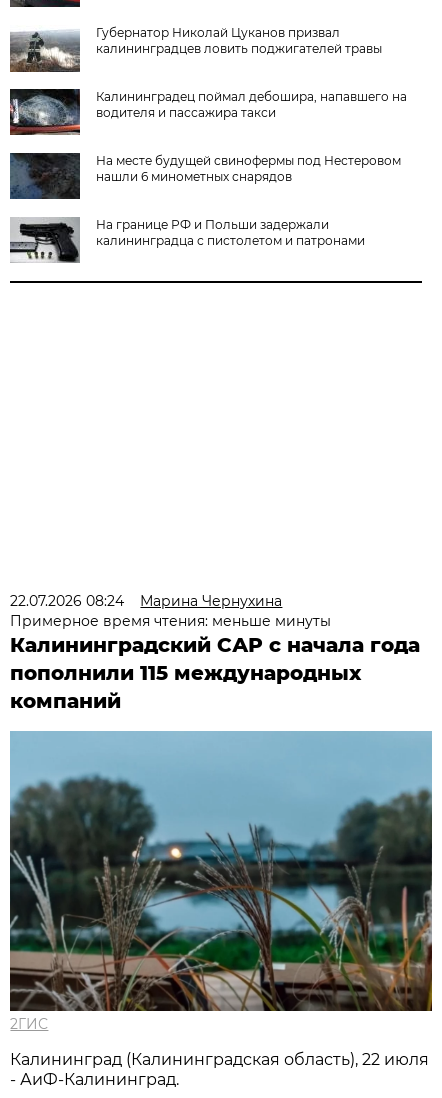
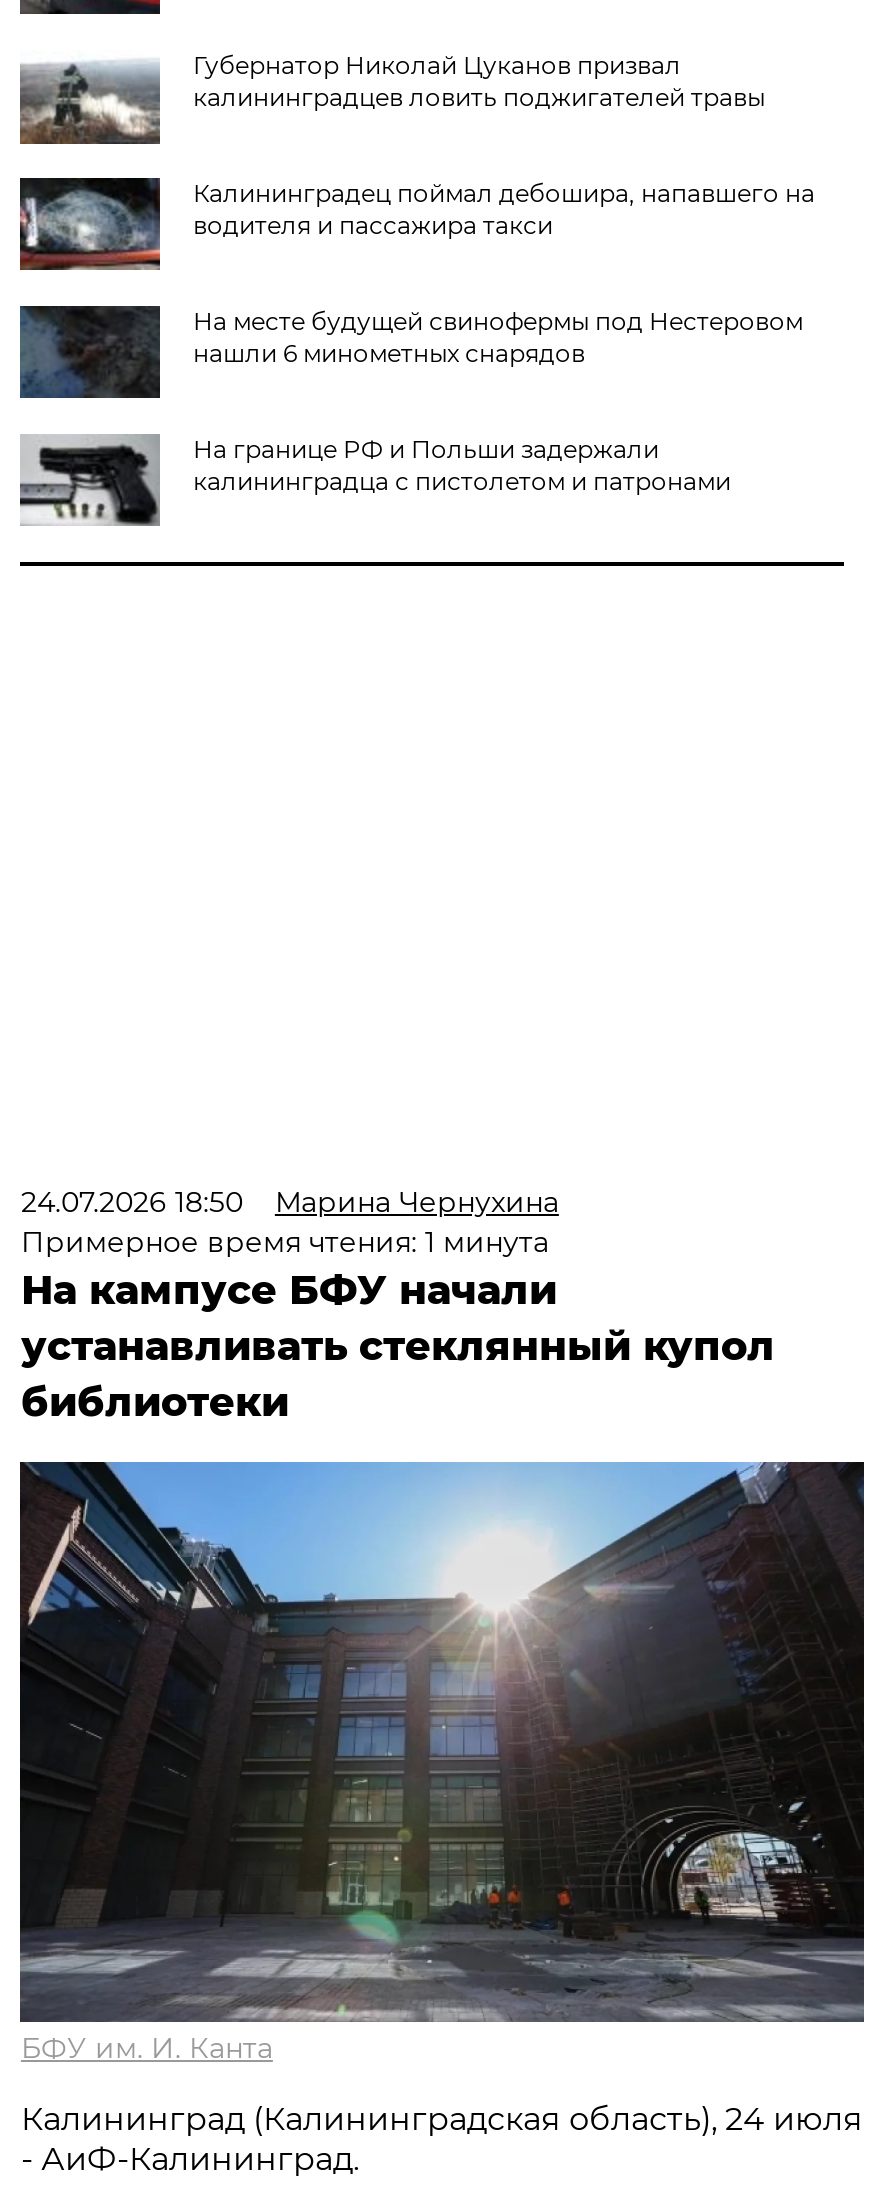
[10,592,282,610] 22.07.2026 08:24 Марина Чернухина -> [21,1185,559,1221] 24.07.2026 18:50 Марина Чернухина
[10,612,420,713] Примерное время чтения: меньше минуты | Калининградский САР с начала года | пополнили 115 международных | компаний -> [21,1225,775,1427] Примерное время чтения: 1 минута | На кампусе БФУ начали | устанавливать стеклянный купол | библиотеки
[9,731,433,1033] [image] | 2ГИС -> [18,1460,866,2067] [image] | БФУ им. И. Канта
[10,1050,429,1069] Калининград (Калининградская область), 22 июля -> [21,2101,863,2139] Калининград (Калининградская область), 24 июля

